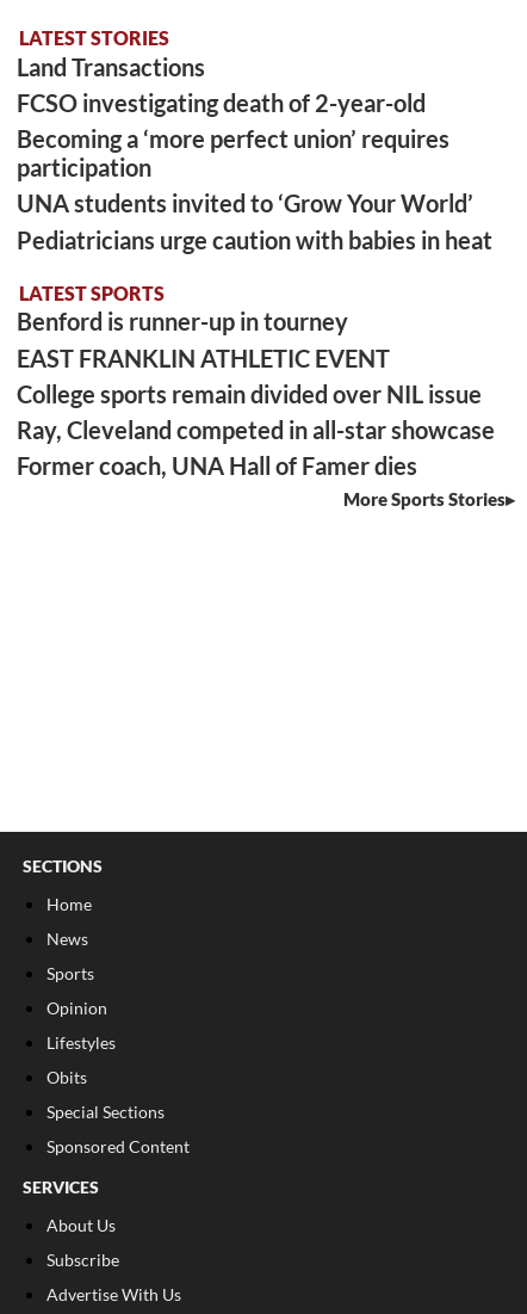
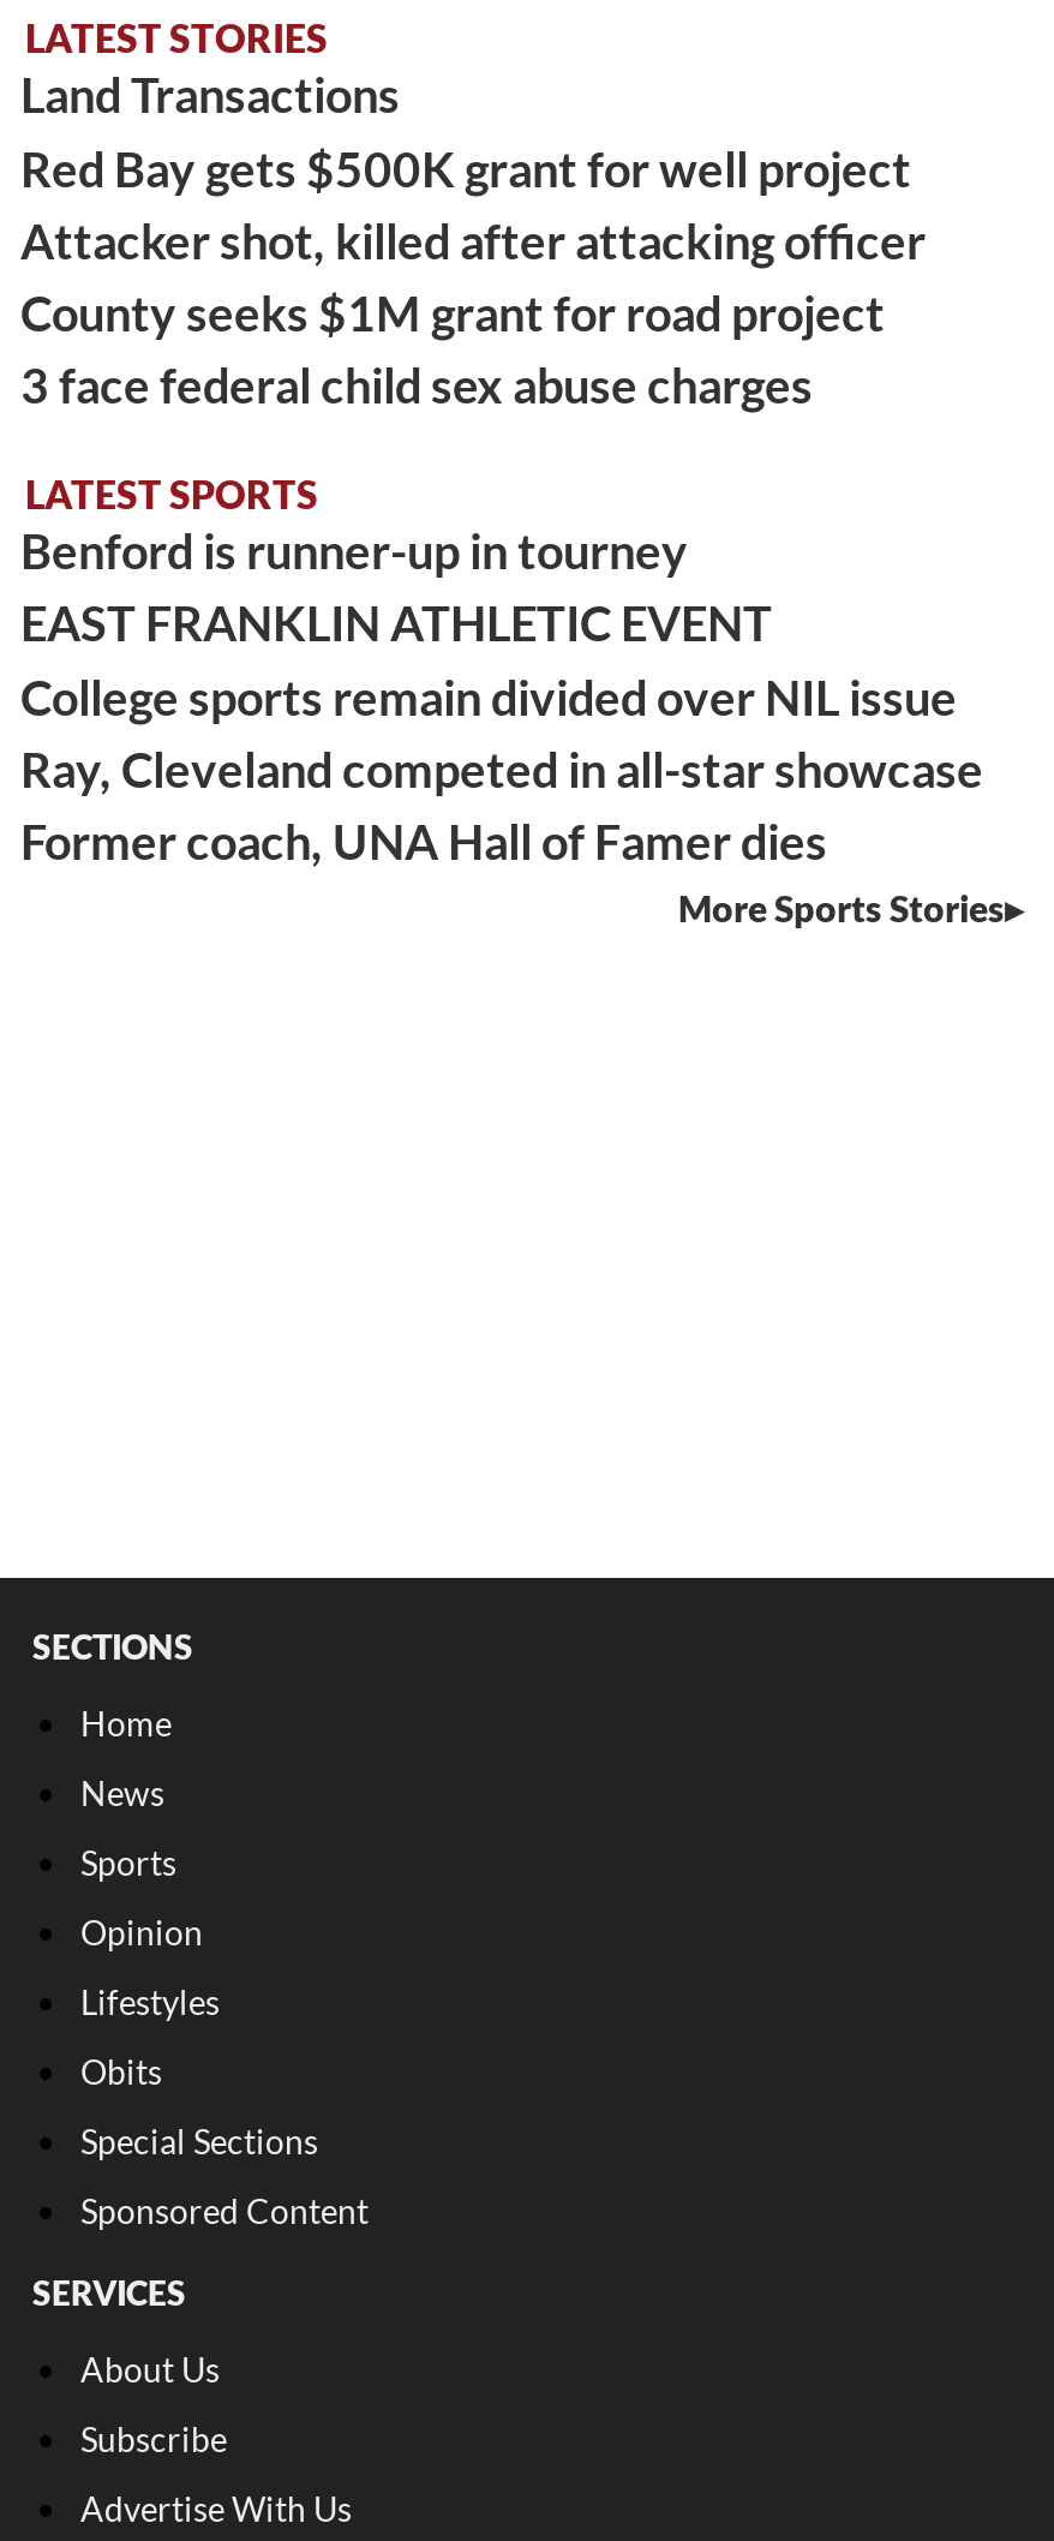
[17,88,492,254] FCSO investigating death of 2-year-old | Becoming a ‘more perfect union’ requires | participation | UNA students invited to ‘Grow Your World’ | Pediatricians urge caution with babies in heat -> [20,138,926,414] Red Bay gets $500K grant for well project | Attacker shot, killed after attacking officer | County seeks $1M grant for road project | 3 face federal child sex abuse charges

